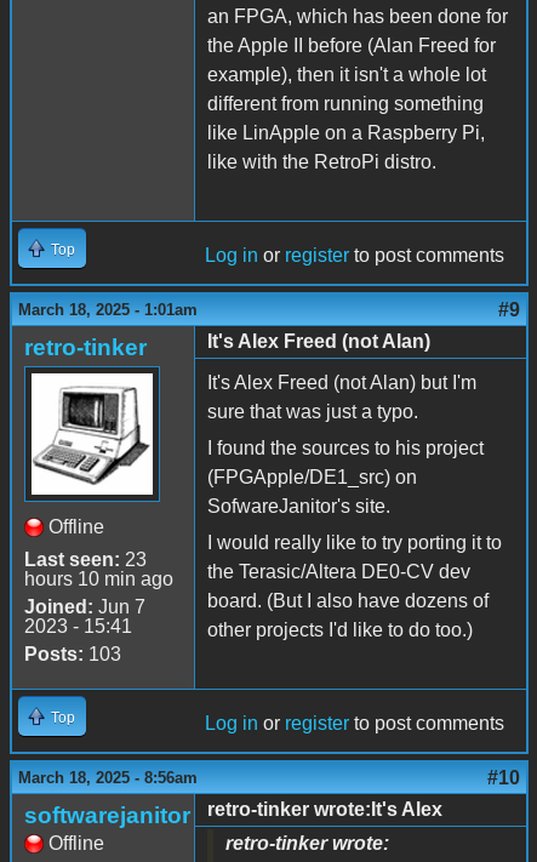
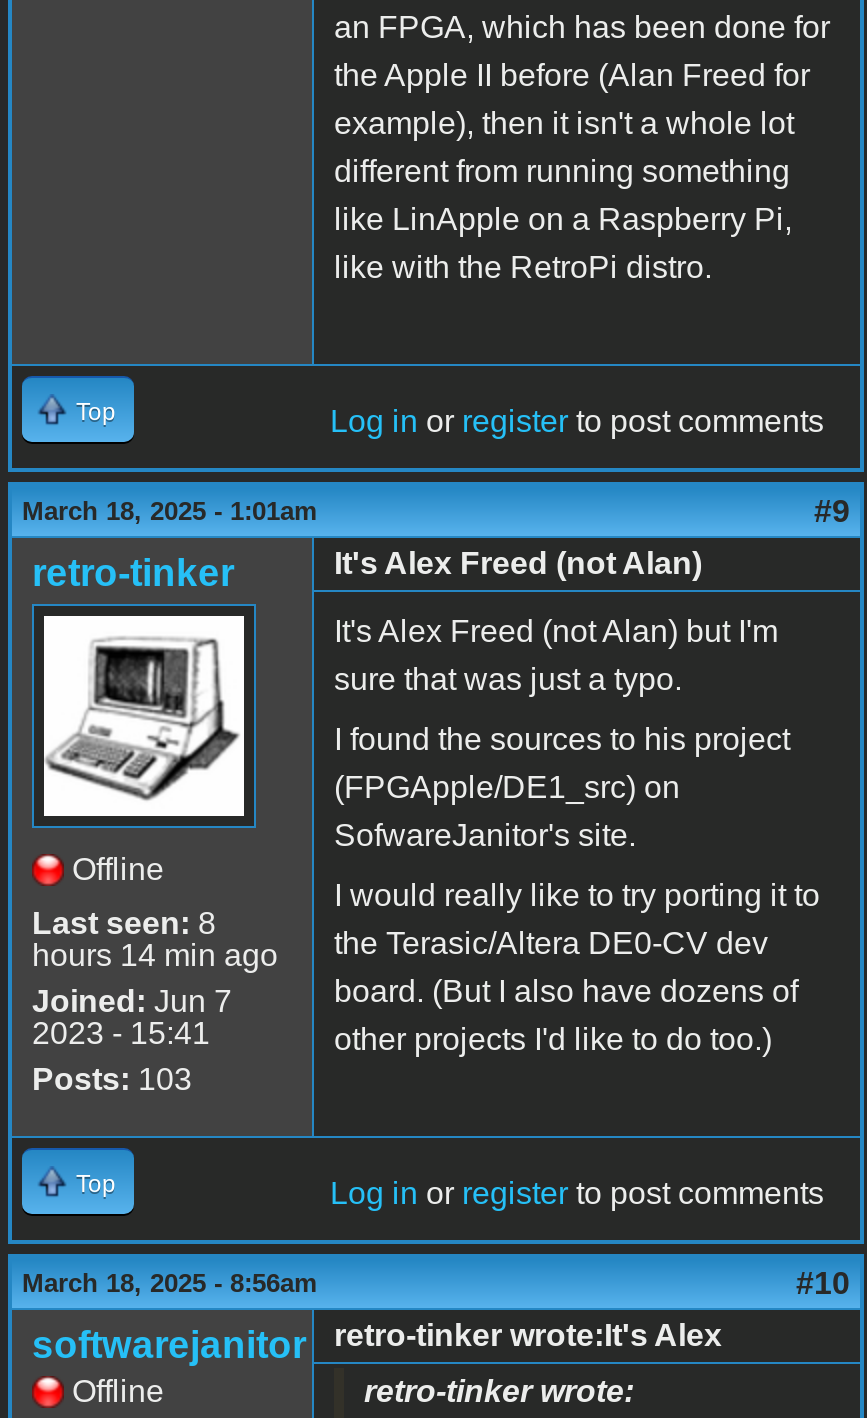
[24,549,147,570] Last seen: 23 -> [32,906,216,940] Last seen: 8
[24,561,470,589] hours 10 min ago the Terasic/Altera DE0-CV dev -> [32,926,768,972] hours 14 min ago the Terasic/Altera DE0-CV dev

